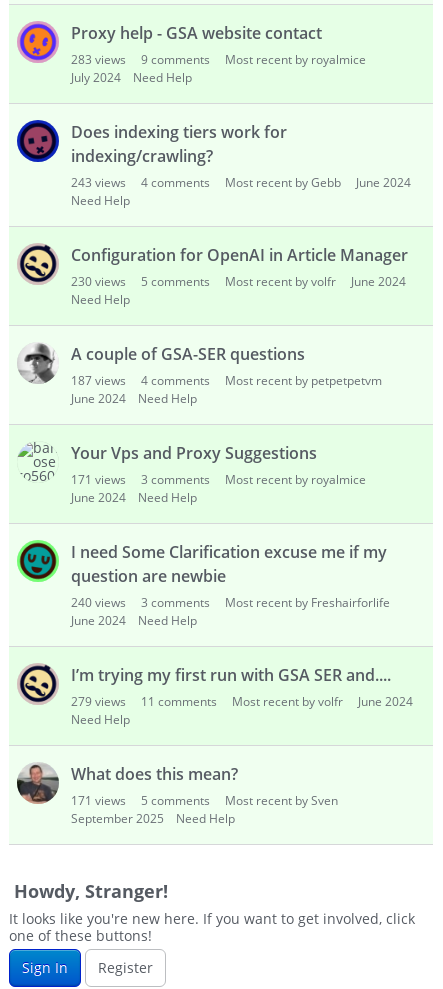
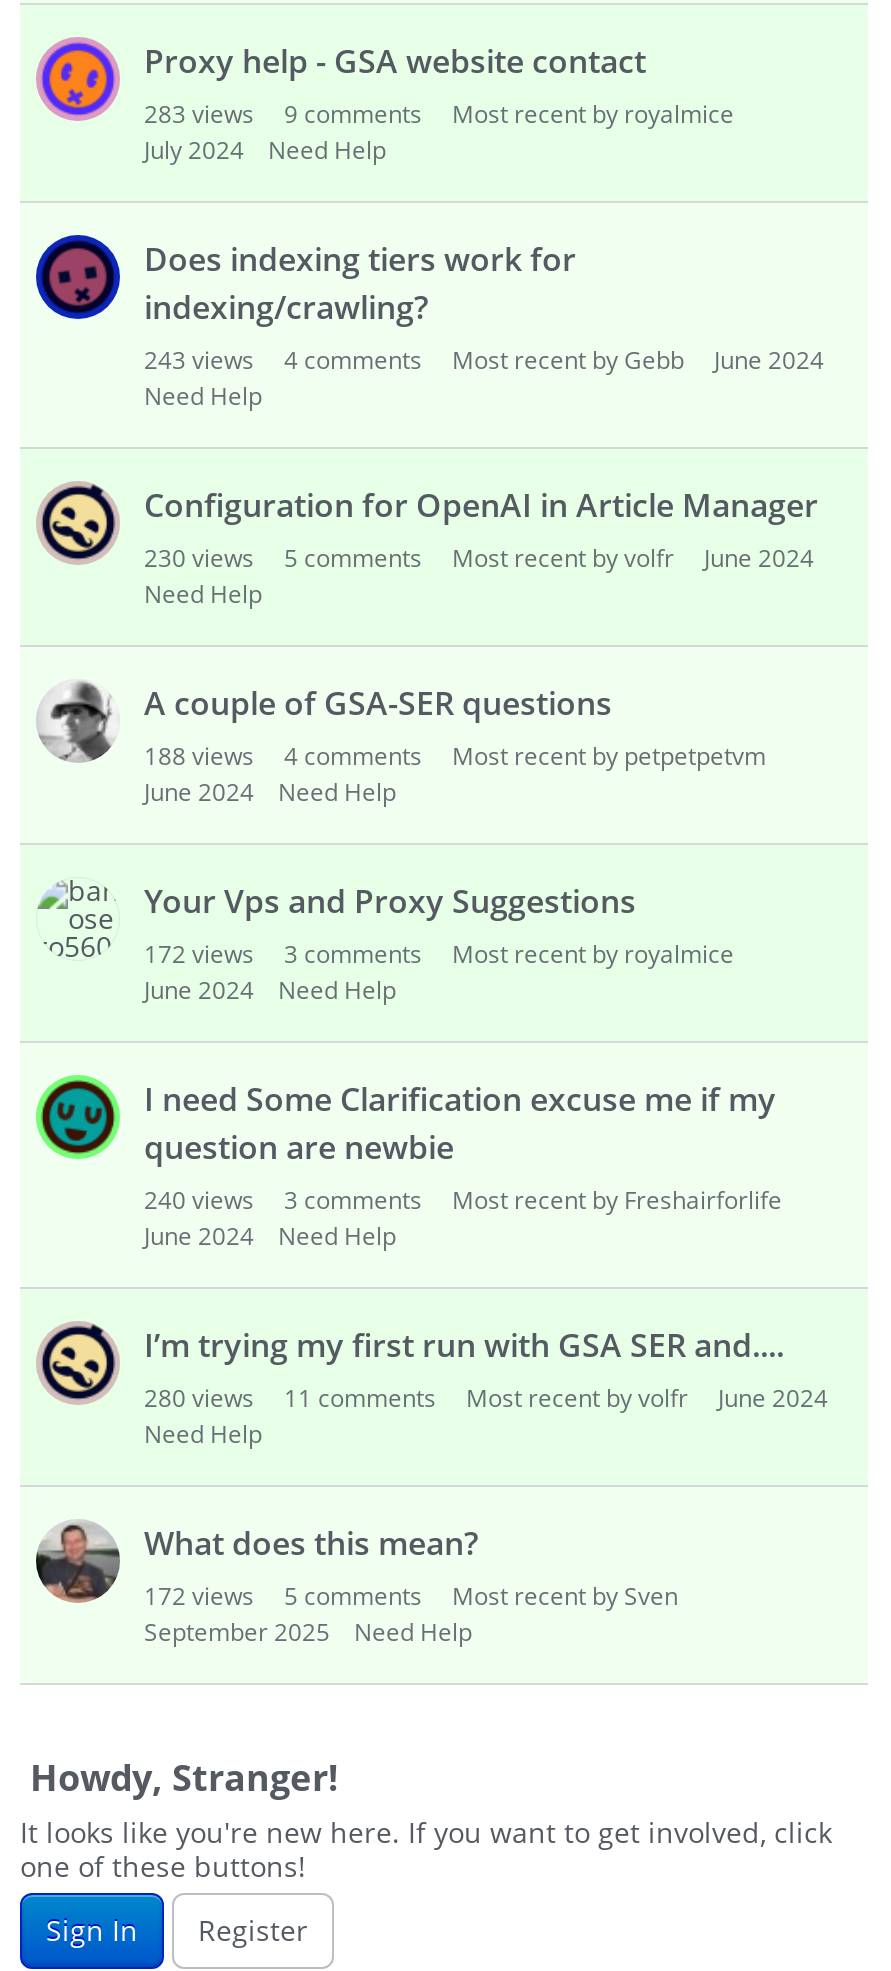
[71,372,382,389] 187 views 4 comments Most recent by petpetpetvm -> [144,739,766,773] 188 views 4 comments Most recent by petpetpetvm
[71,471,366,488] 171 views 3 comments Most recent by royalmice -> [144,937,734,971] 172 views 3 comments Most recent by royalmice
[71,693,413,710] 279 views 11 comments Most recent by volfr June 2024 -> [144,1381,828,1415] 280 views 11 comments Most recent by volfr June 2024
[71,792,338,809] 171 views 5 comments Most recent by Sven -> [144,1579,678,1613] 172 views 5 comments Most recent by Sven

